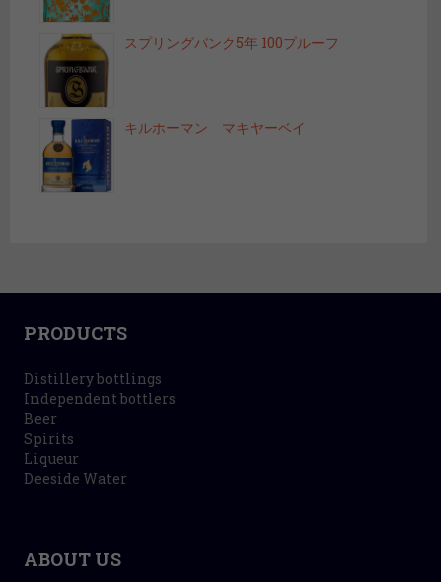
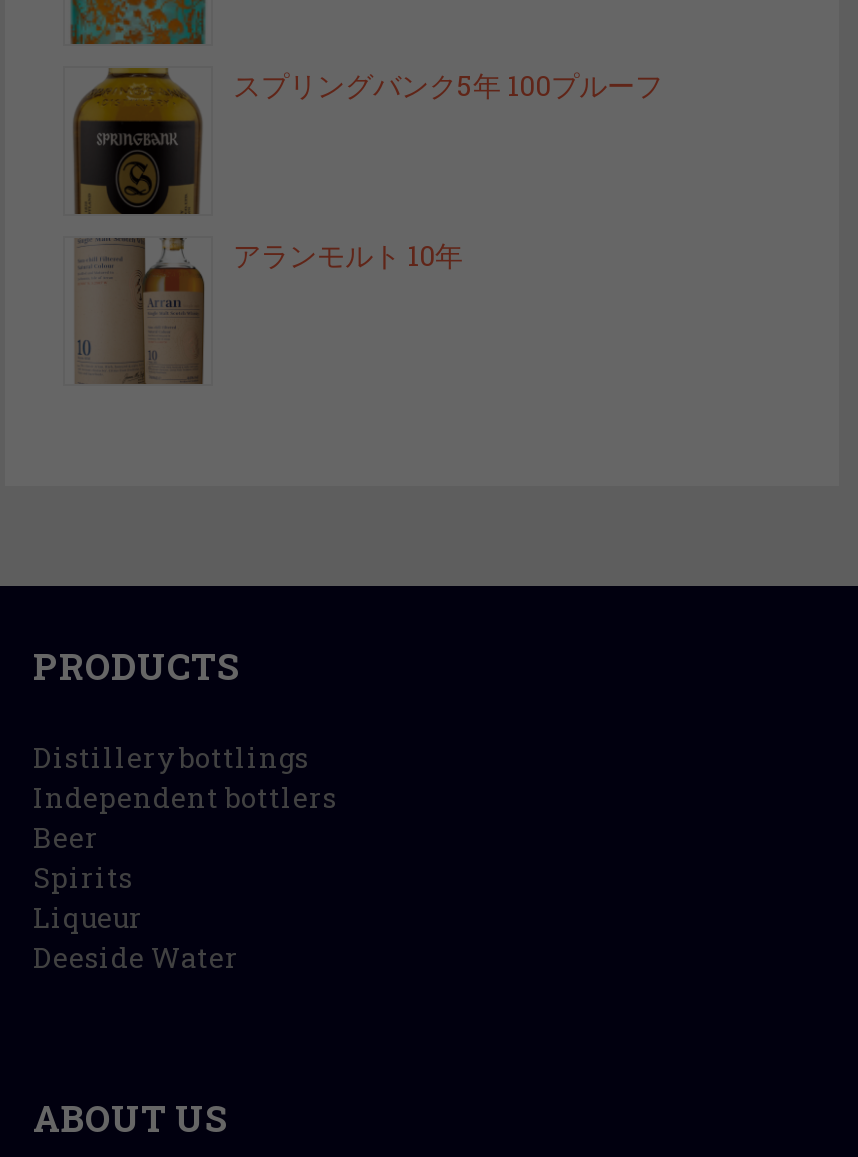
[41,118,306,193] [image] | キルホーマン マキヤーベイ -> [69,235,463,386] [image] | アランモルト 10年

